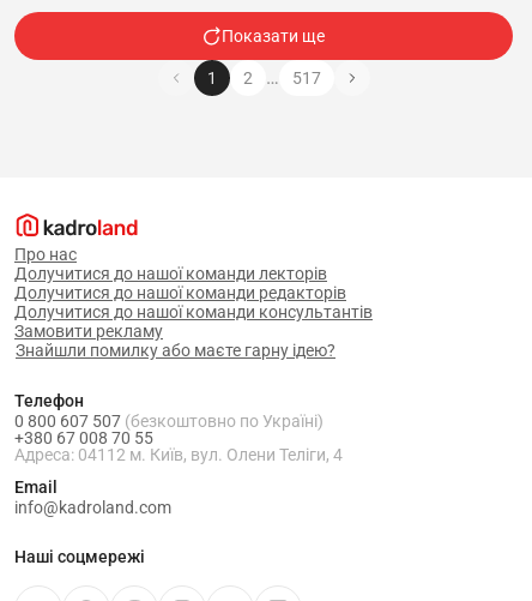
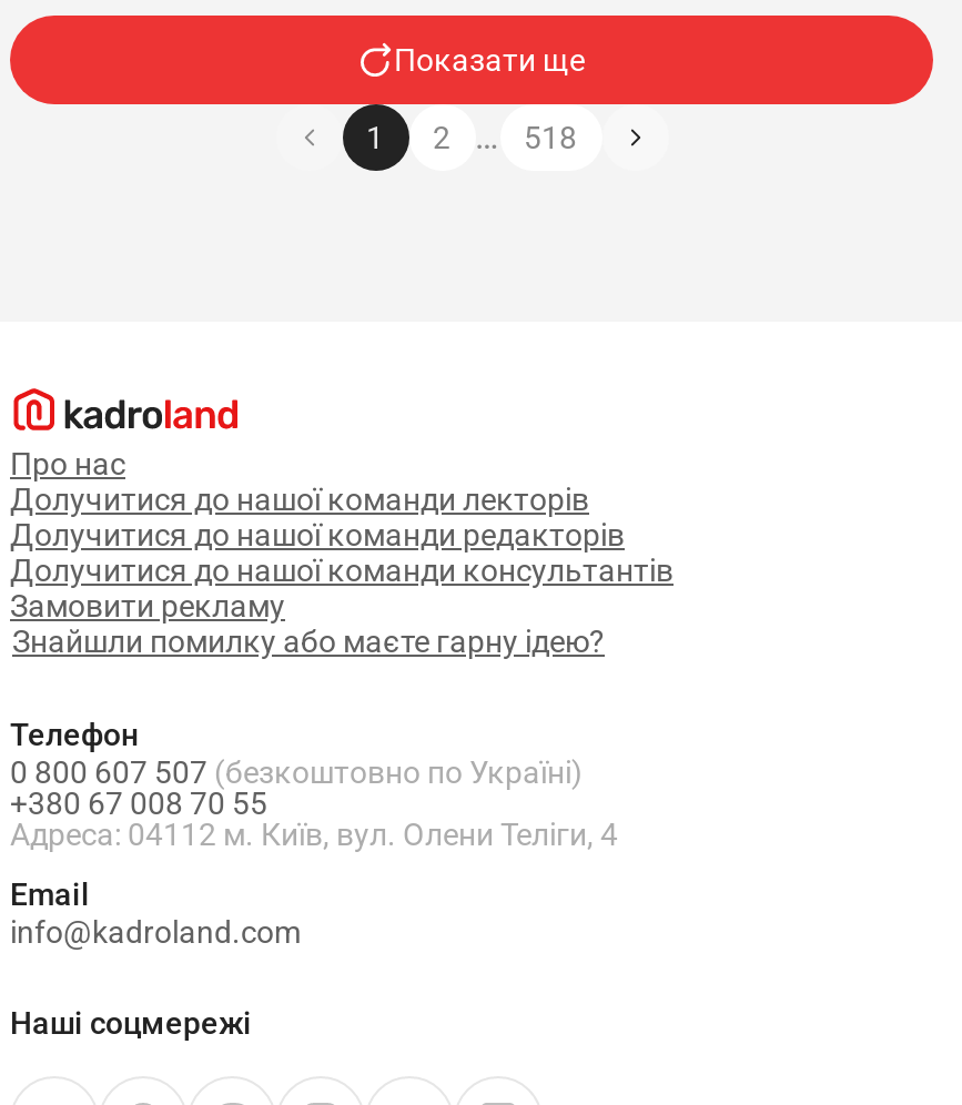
[292,68,321,88] 517 -> [524,120,577,155] 518

